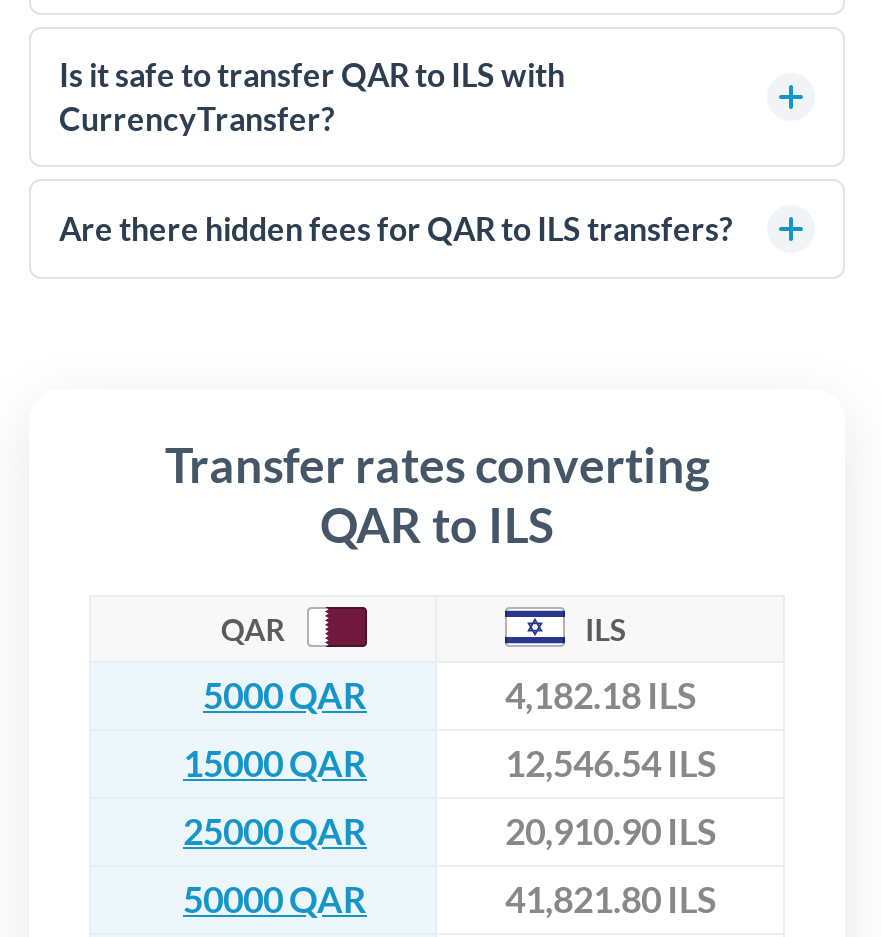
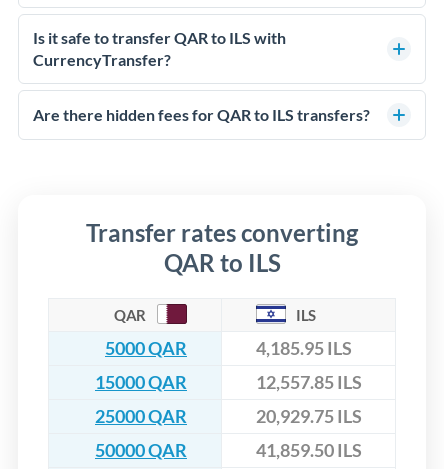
[505,673,697,717] 4,182.18 ILS -> [256,337,352,359] 4,185.95 ILS
[505,741,717,785] 12,546.54 ILS -> [256,371,362,393] 12,557.85 ILS
[505,809,717,853] 20,910.90 ILS -> [256,405,362,427] 20,929.75 ILS
[505,877,717,921] 41,821.80 ILS -> [256,439,362,461] 41,859.50 ILS

